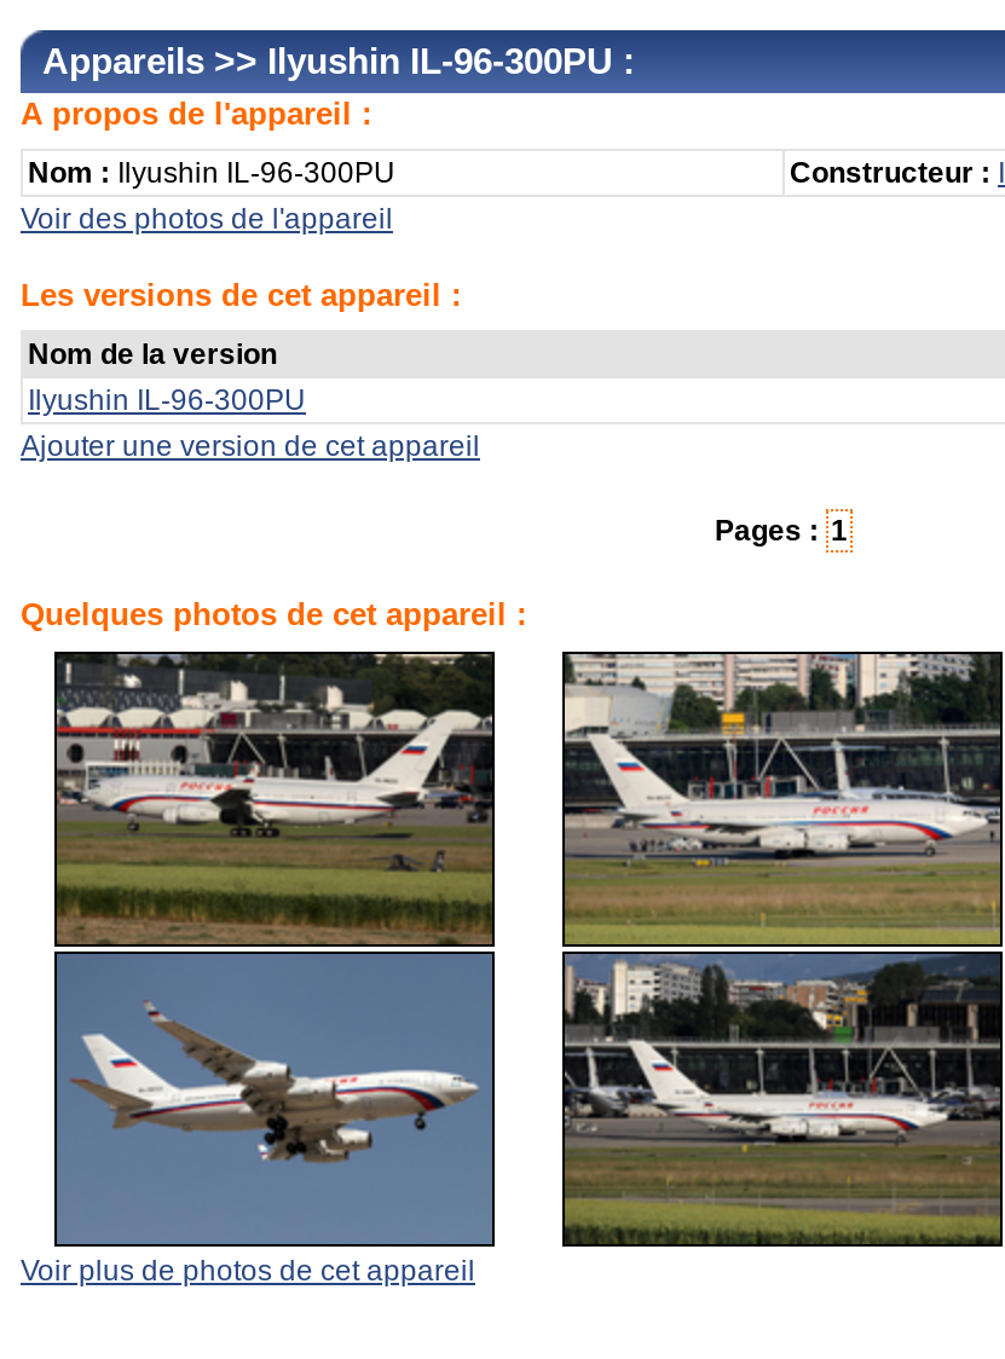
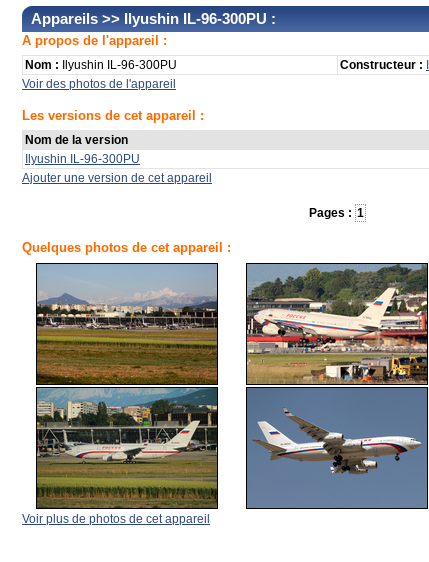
[54,652,495,1247] [image] -> [36,263,218,509] [image]
[562,652,998,1247] [image] -> [246,263,426,509] [image]

